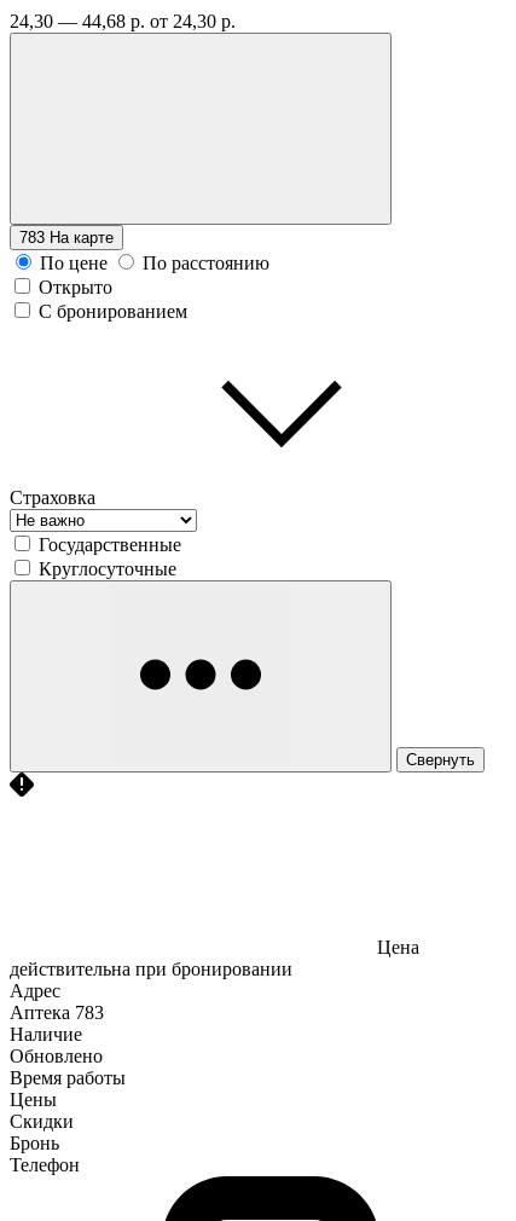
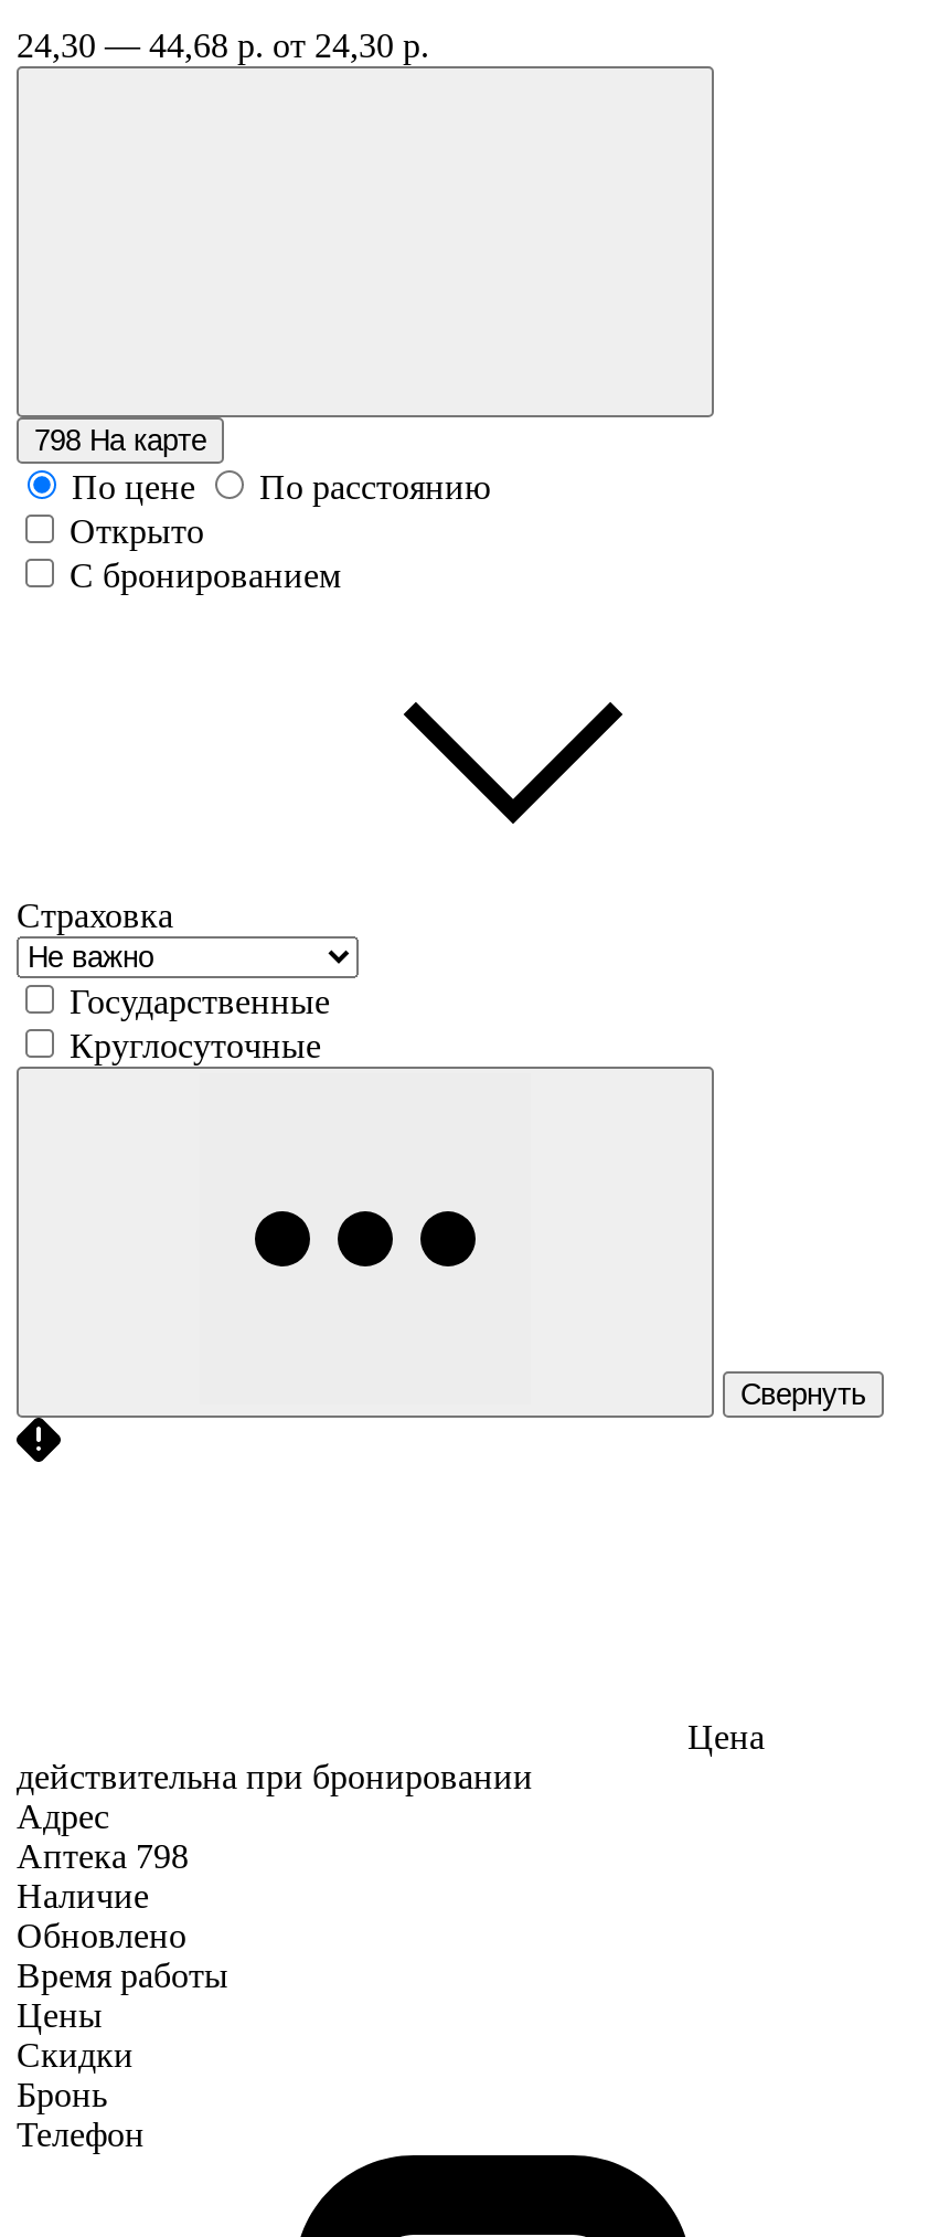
[19,228,114,246] 783 На карте -> [34,424,206,457] 798 На карте
[10,1002,104,1022] Аптека 783 -> [17,1837,189,1874] Аптека 798

